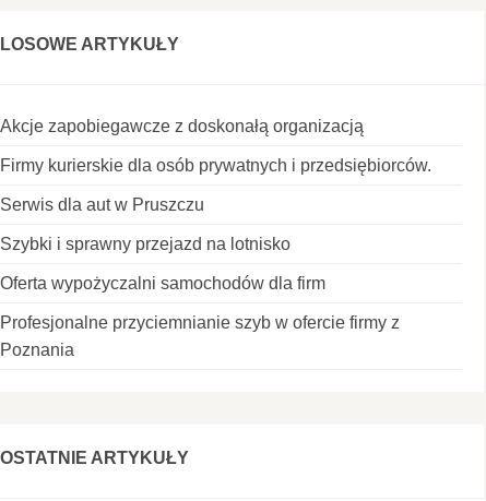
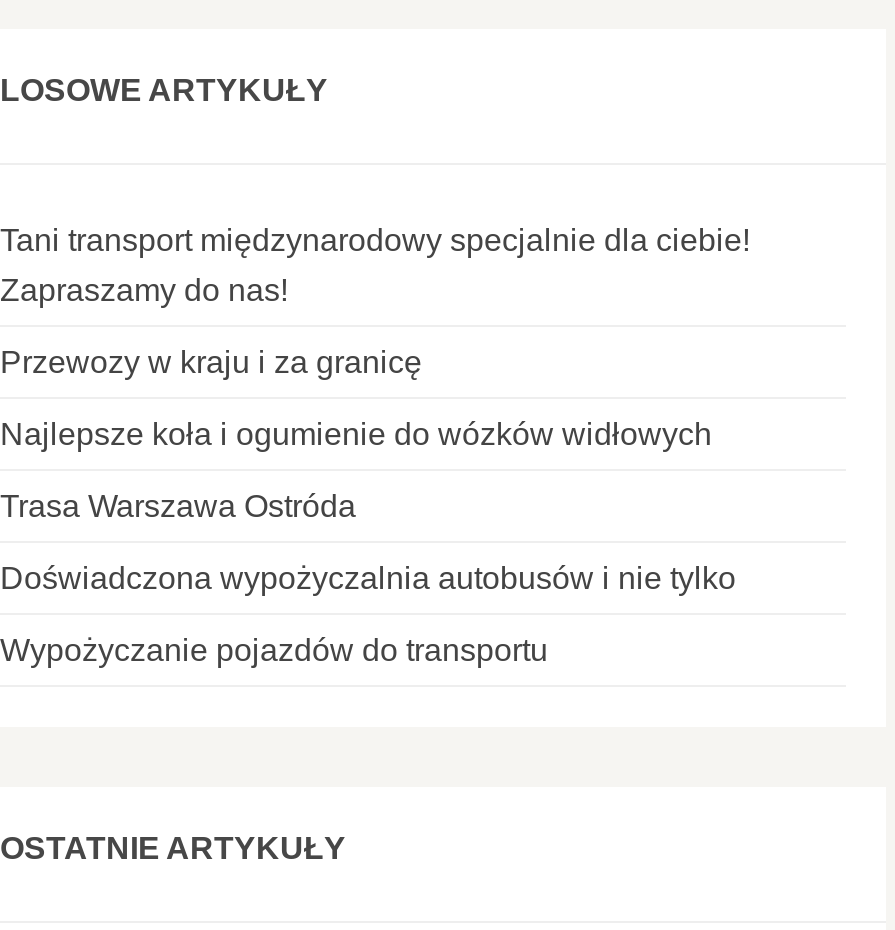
[0,117,364,135] Akcje zapobiegawcze z doskonałą organizacją -> [0,223,750,257] Tani transport międzynarodowy specjalnie dla ciebie!
[0,156,431,175] Firmy kurierskie dla osób prywatnych i przedsiębiorców. -> [0,273,288,307] Zapraszamy do nas!
[0,195,204,214] Serwis dla aut w Pruszczu -> [0,345,422,379] Przewozy w kraju i za granicę
[0,235,291,253] Szybki i sprawny przejazd na lotnisko -> [0,417,712,451] Najlepsze koła i ogumienie do wózków widłowych
[0,274,325,292] Oferta wypożyczalni samochodów dla firm -> [0,489,356,523] Trasa Warszawa Ostróda
[0,313,400,332] Profesjonalne przyciemnianie szyb w ofercie firmy z -> [0,561,736,595] Doświadczona wypożyczalnia autobusów i nie tylko
[0,340,74,359] Poznania -> [0,633,548,667] Wypożyczanie pojazdów do transportu

